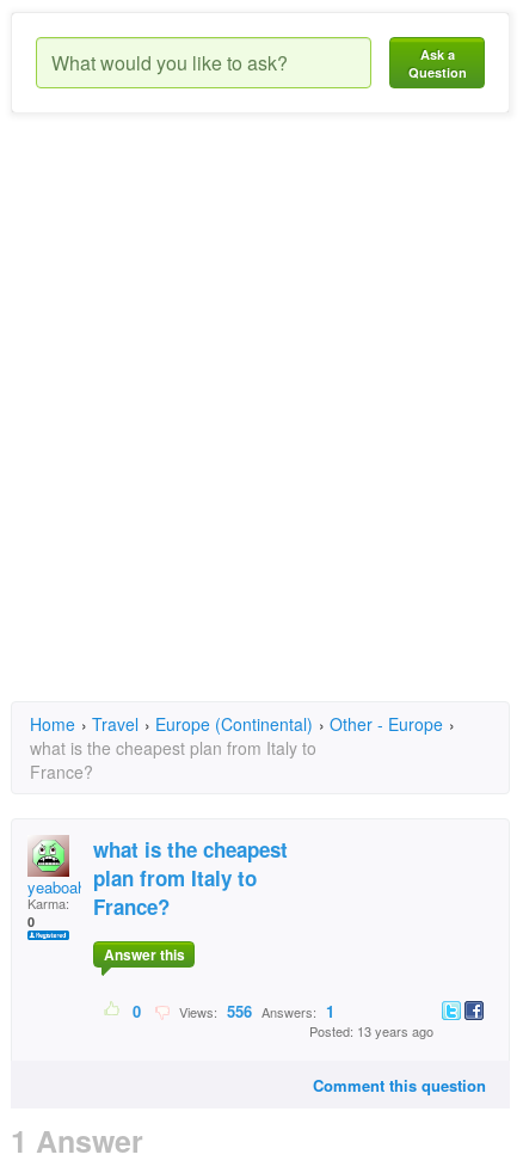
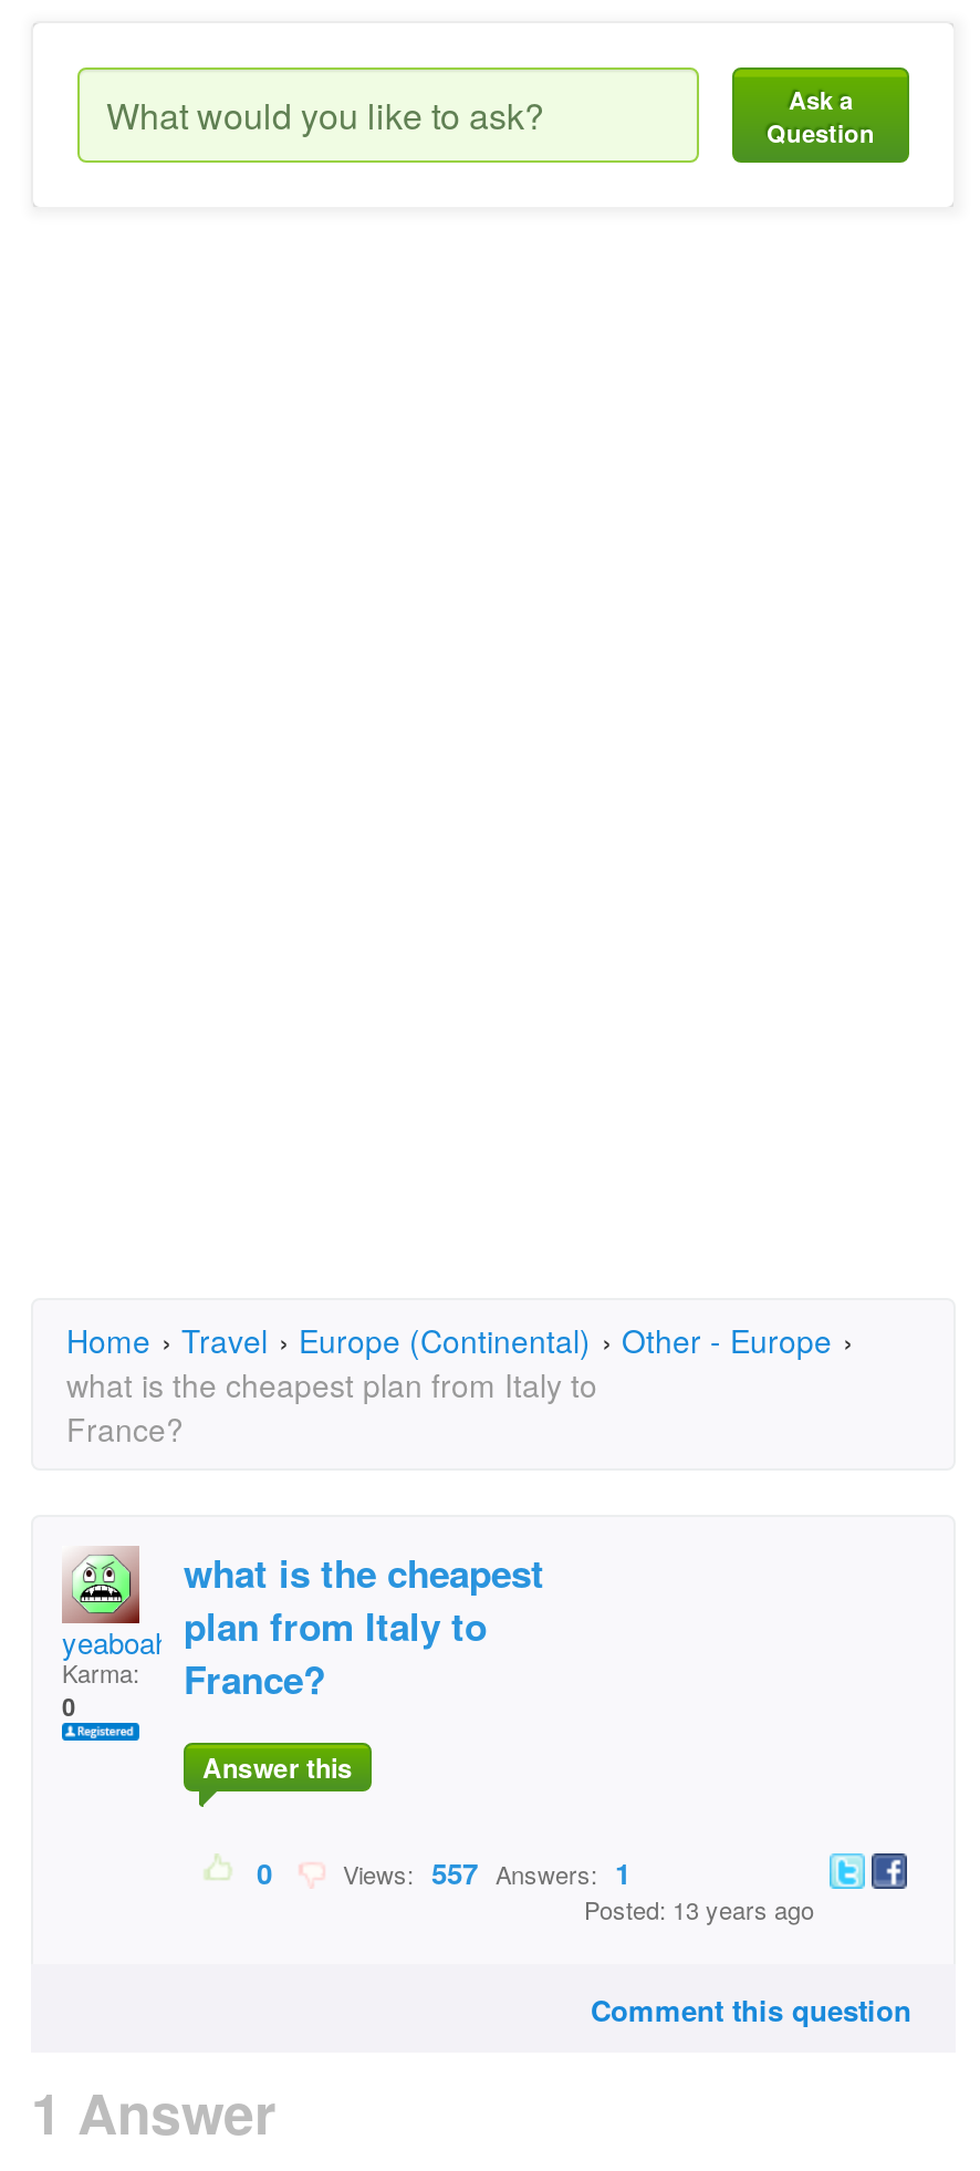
[172,1000,334,1023] Views: 556 Answers: 1 -> [330,1851,630,1893] Views: 557 Answers: 1

